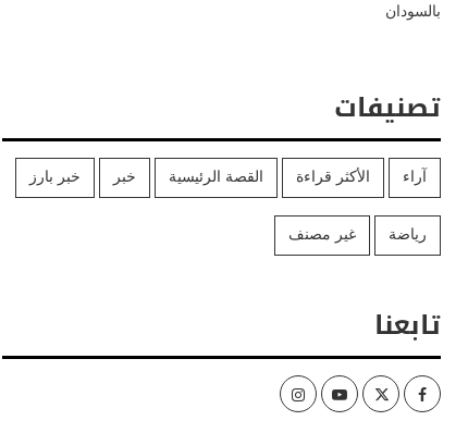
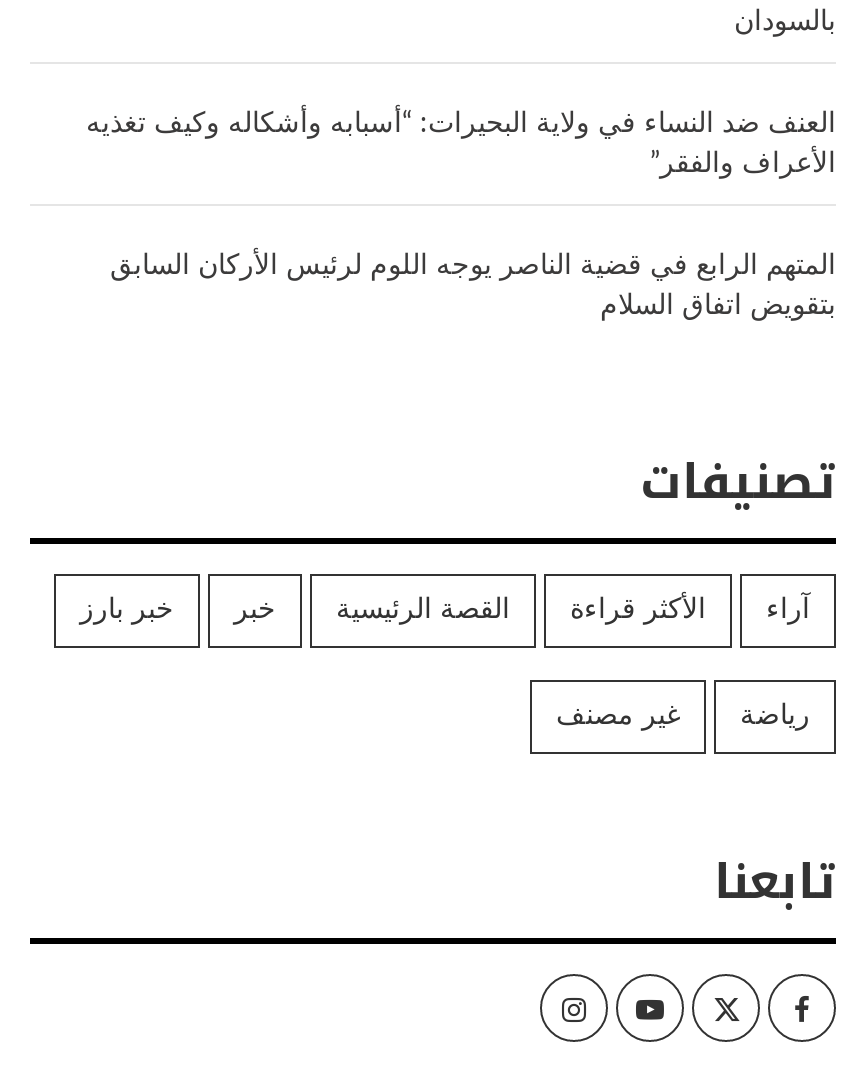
none -> [86,110,836,178] العنف ضد النساء في ولاية البحيرات: “أسبابه وأشكاله وكيف تغذيه | الأعراف والفقر”
none -> [110,252,836,320] المتهم الرابع في قضية الناصر يوجه اللوم لرئيس الأركان السابق | بتقويض اتفاق السلام

